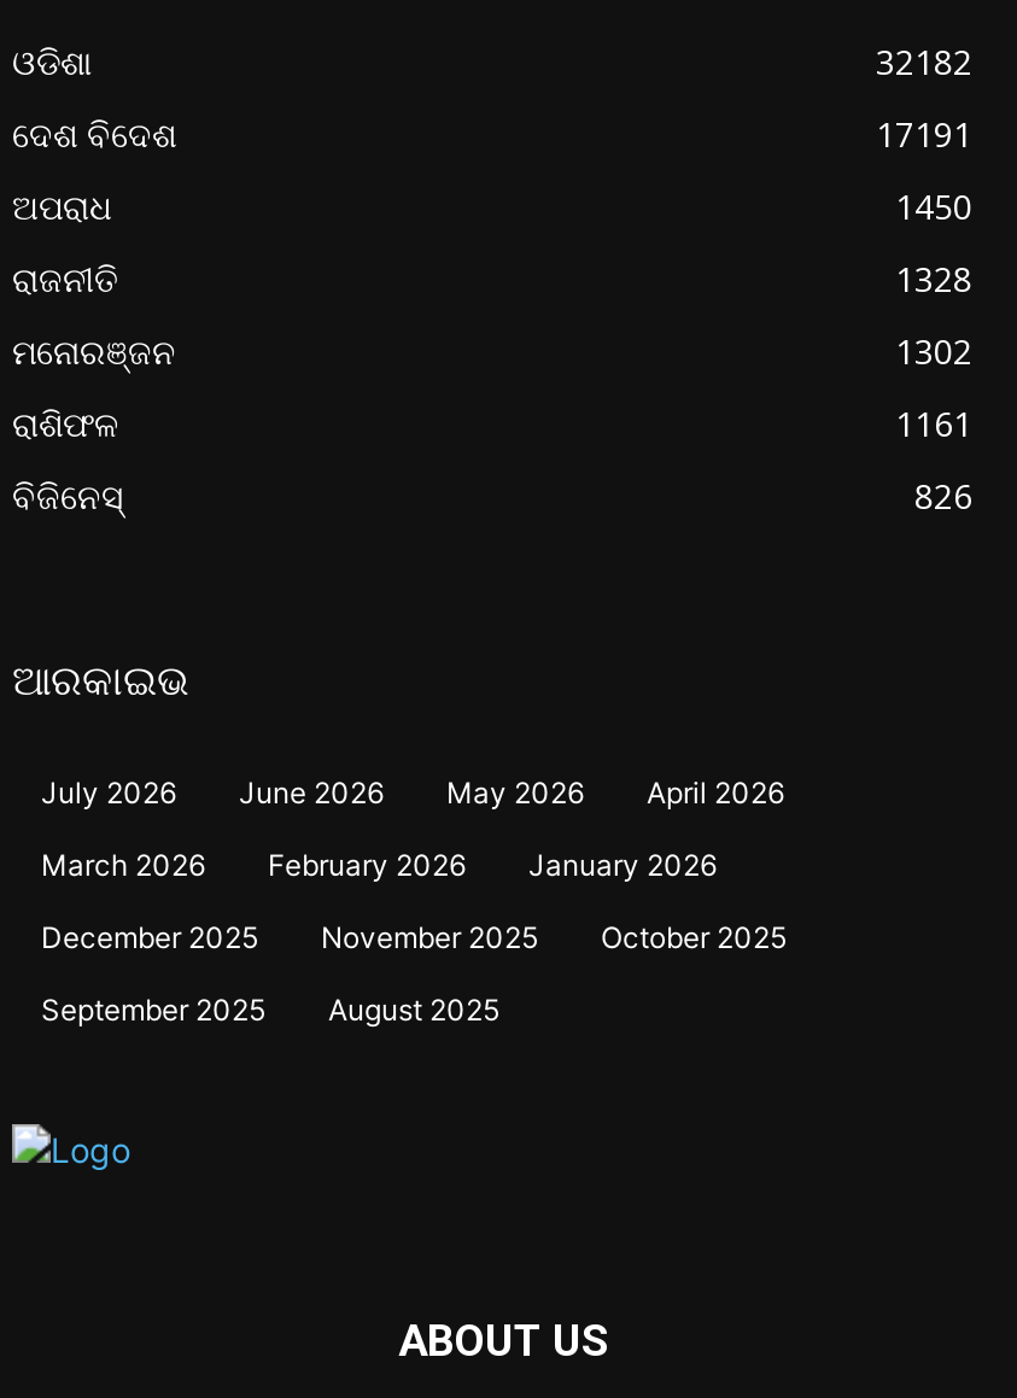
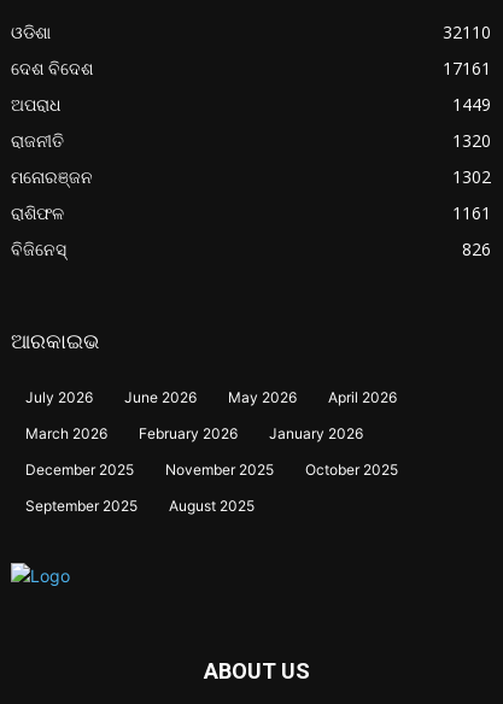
[876,39,972,85] 32182 -> [443,21,491,44] 32110
[876,111,972,157] 17191 -> [443,57,491,80] 17161
[895,184,972,230] 1450 -> [452,93,491,116] 1449
[895,256,972,302] 1328 -> [452,129,491,152] 1320

